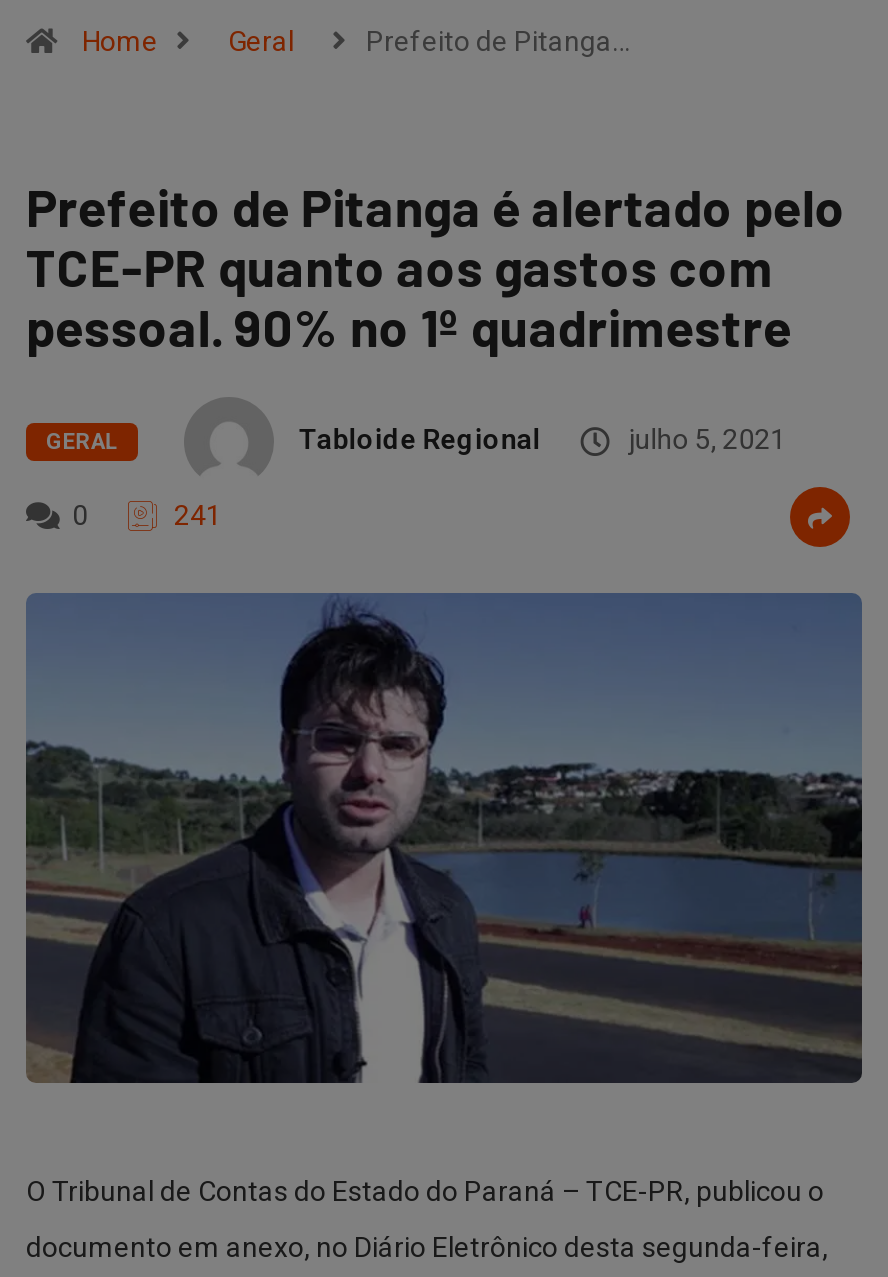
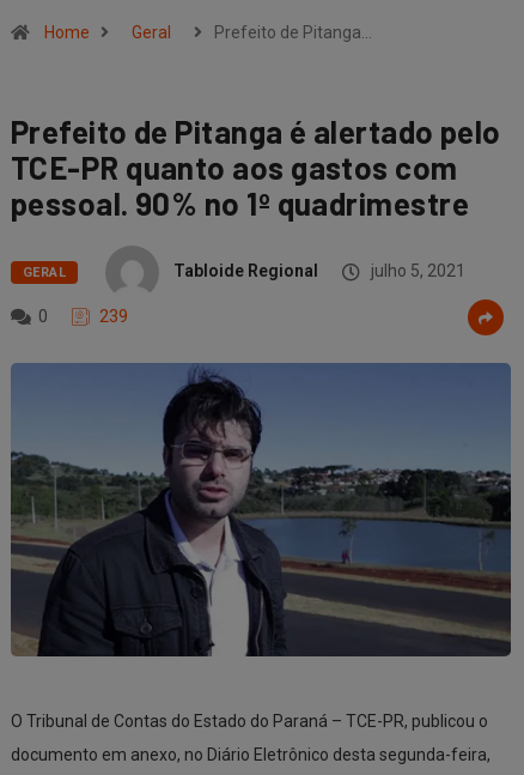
[168,498,222,530] 241 -> [96,306,128,325] 239

